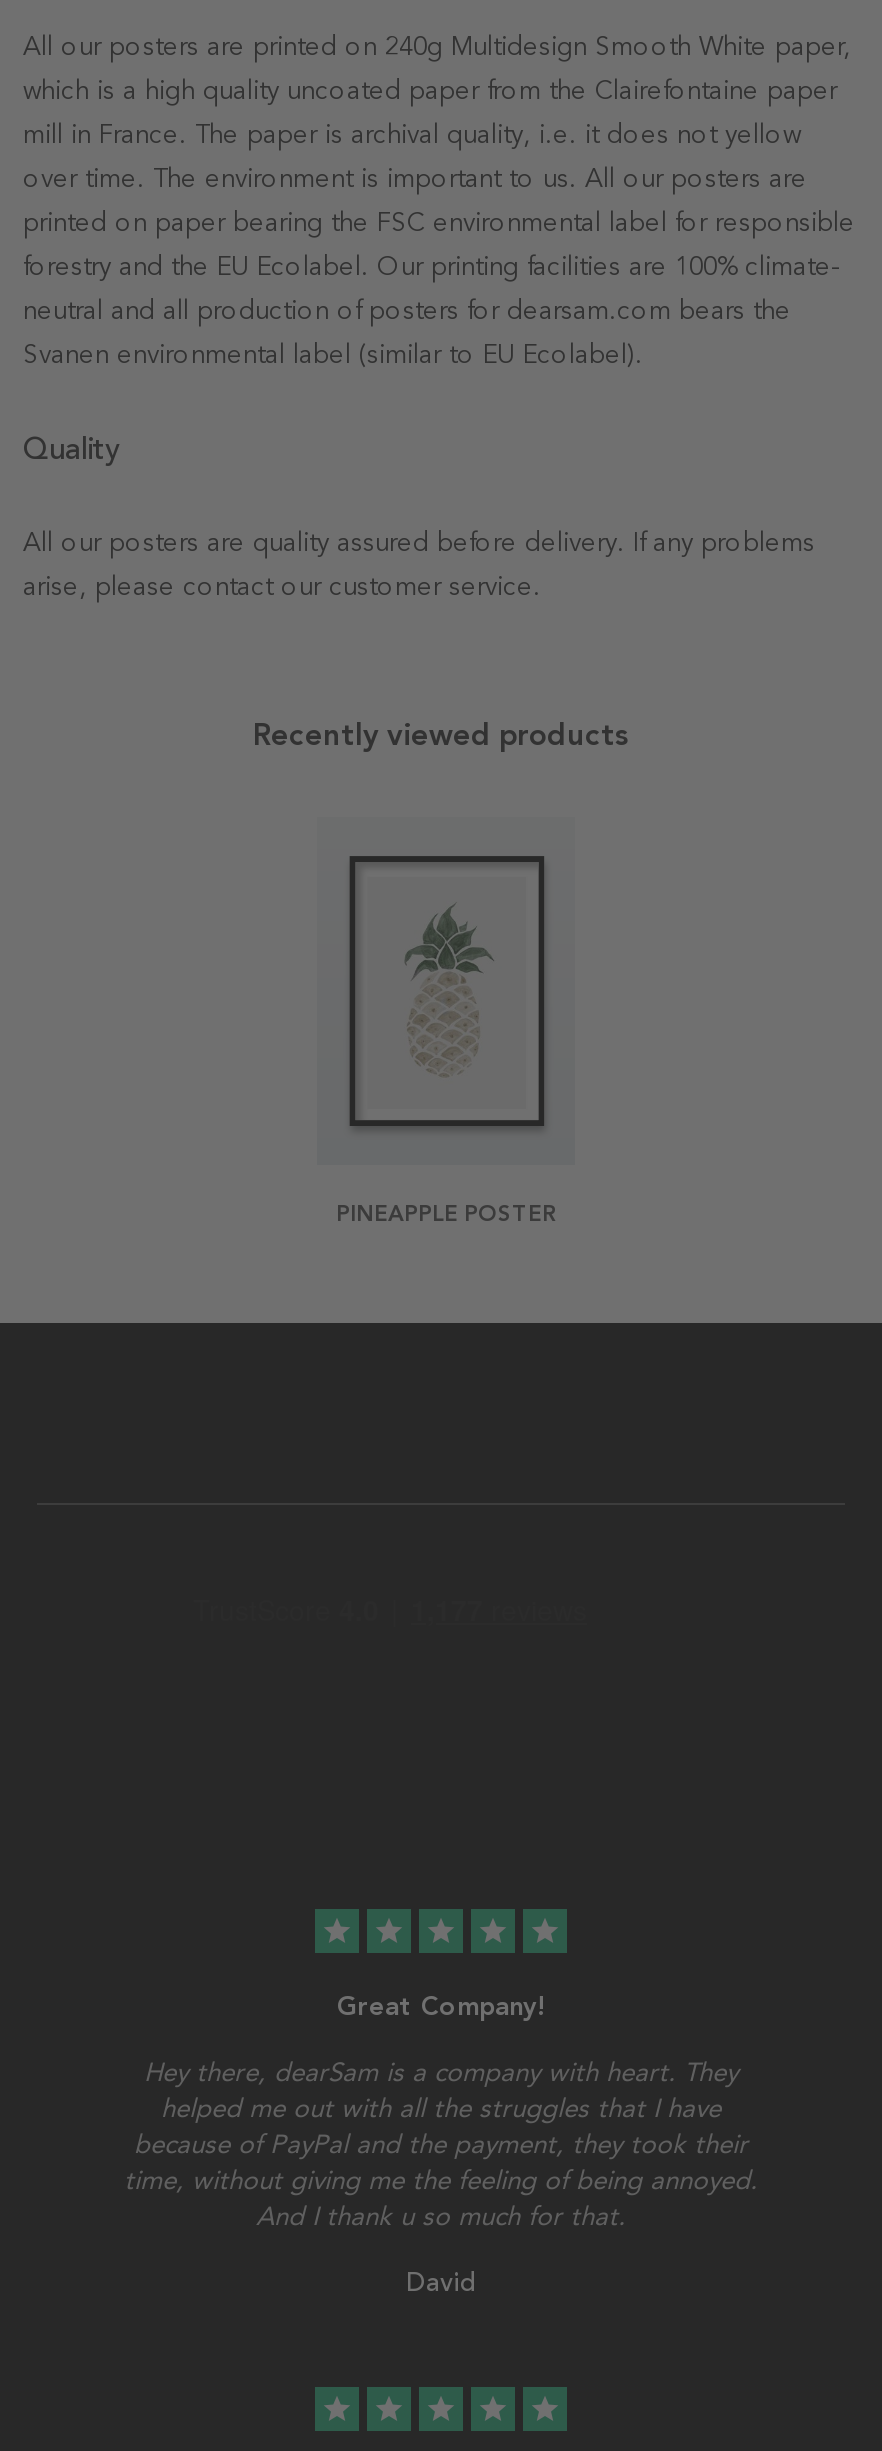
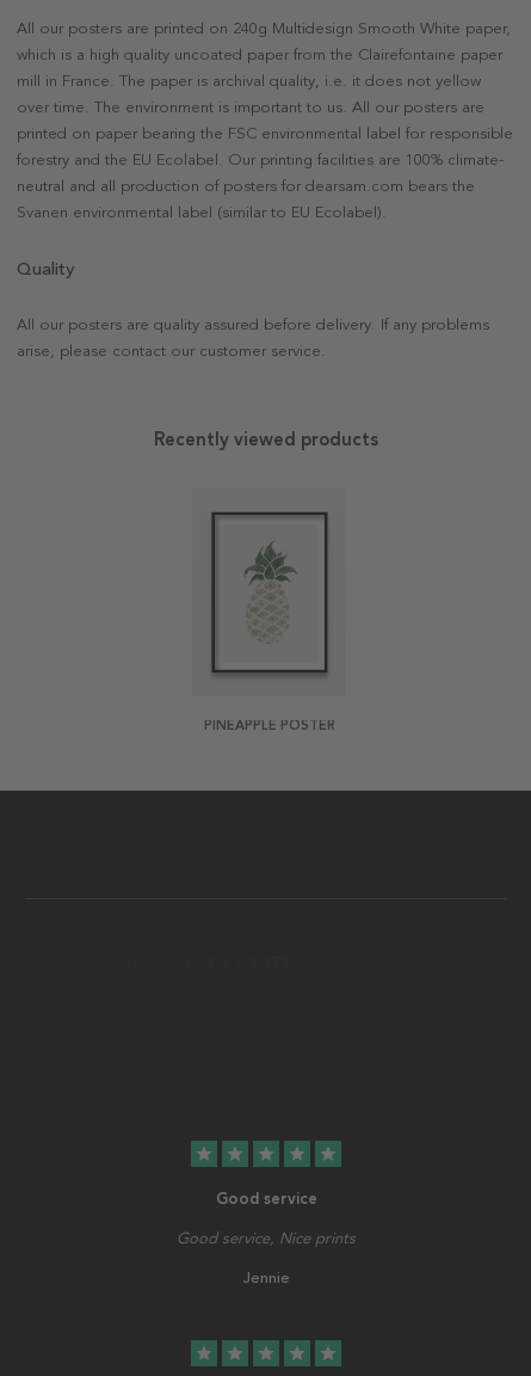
[337,1991,545,2021] Great Company! -> [215,1189,317,1207] Good service
[124,2057,758,2231] Hey there, dearSam is a company with heart. They | helped me out with all the struggles that I have | because of PayPal and the payment, they took their | time, without giving me the feeling of being annoyed. | And I thank u so much for that. -> [177,1229,356,1247] Good service, Nice prints
[406,2267,476,2299] David -> [243,1268,289,1287] Jennie

